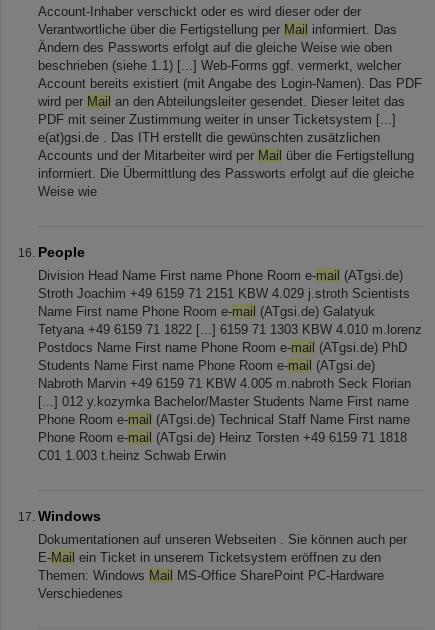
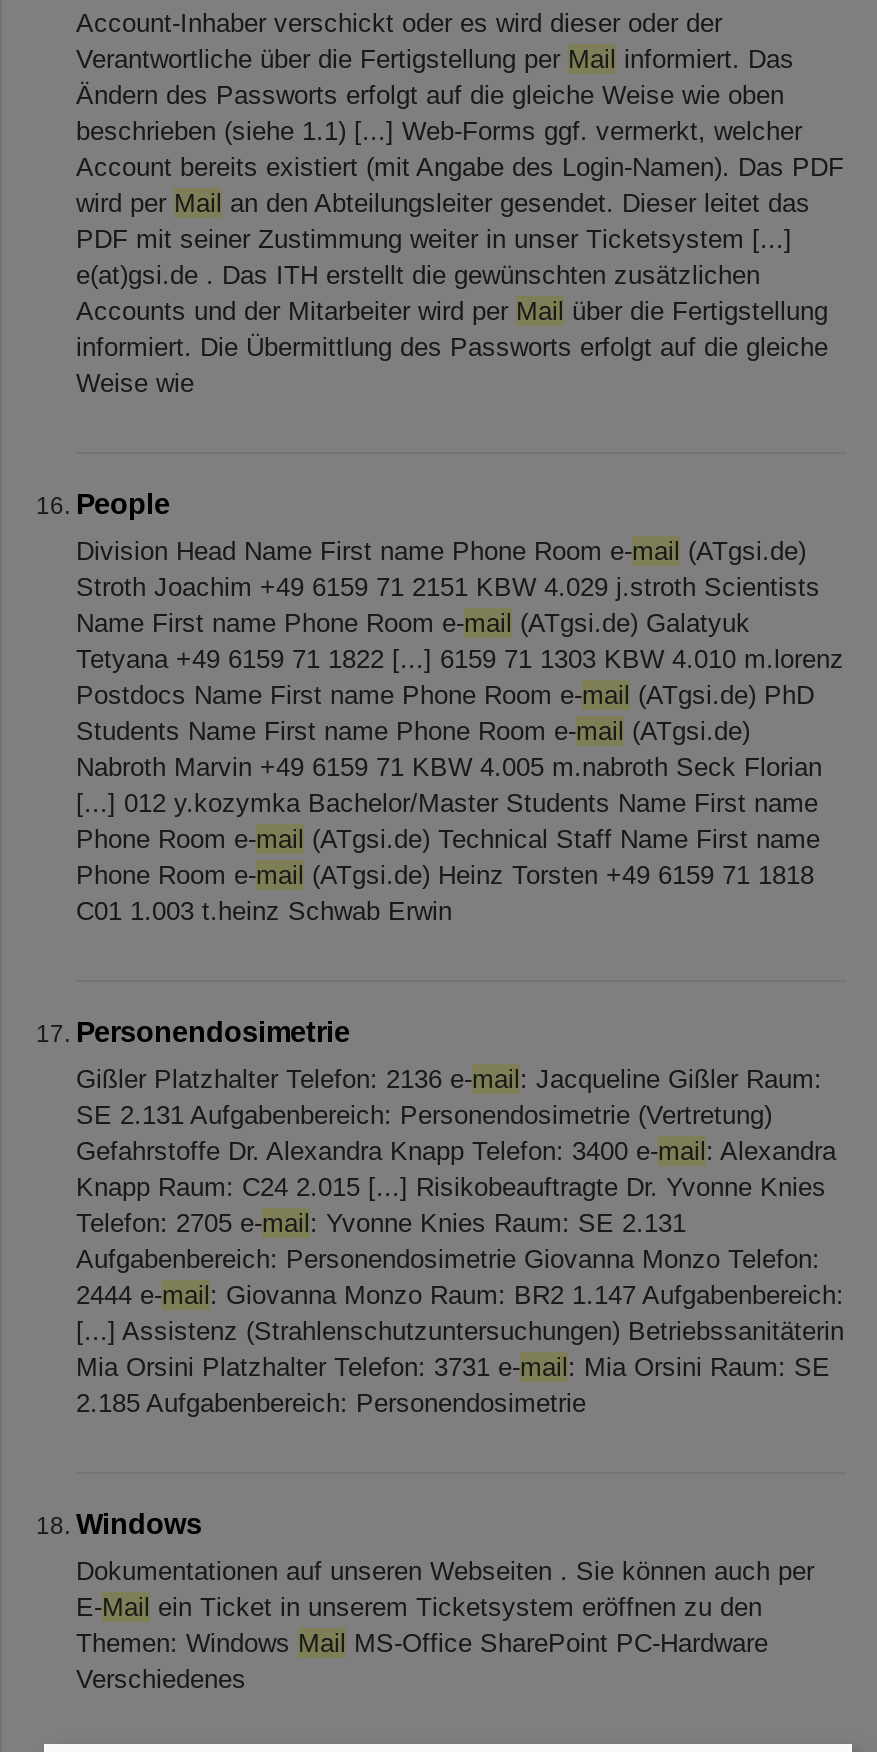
none -> [76,1016,844,1418] Personendosimetrie | Gißler Platzhalter Telefon: 2136 e-mail: Jacqueline Gißler Raum: | SE 2.131 Aufgabenbereich: Personendosimetrie (Vertretung) | Gefahrstoffe Dr. Alexandra Knapp Telefon: 3400 e-mail: Alexandra | Knapp Raum: C24 2.015 [...] Risikobeauftragte Dr. Yvonne Knies | Telefon: 2705 e-mail: Yvonne Knies Raum: SE 2.131 | Aufgabenbereich: Personendosimetrie Giovanna Monzo Telefon: | 2444 e-mail: Giovanna Monzo Raum: BR2 1.147 Aufgabenbereich: | [...] Assistenz (Strahlenschutzuntersuchungen) Betriebssanitäterin | Mia Orsini Platzhalter Telefon: 3731 e-mail: Mia Orsini Raum: SE | 2.185 Aufgabenbereich: Personendosimetrie

